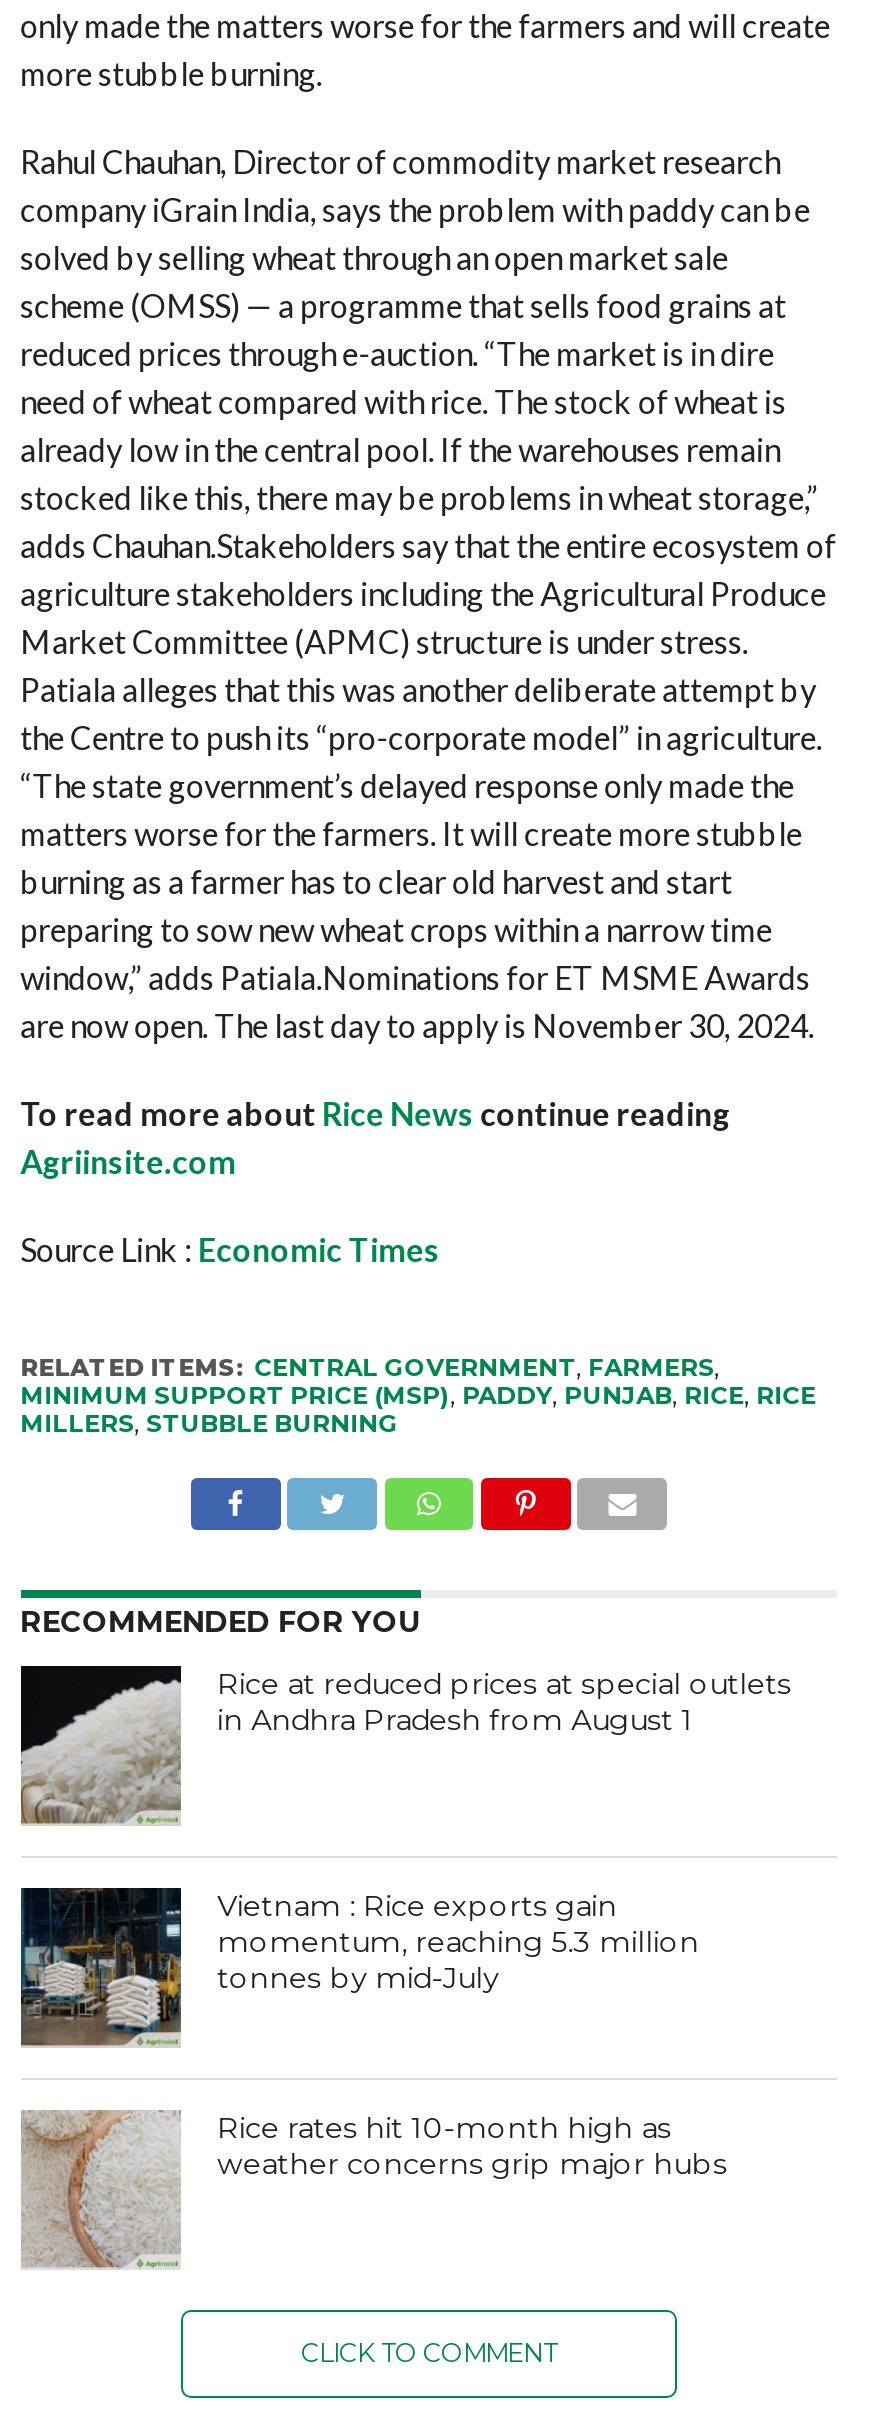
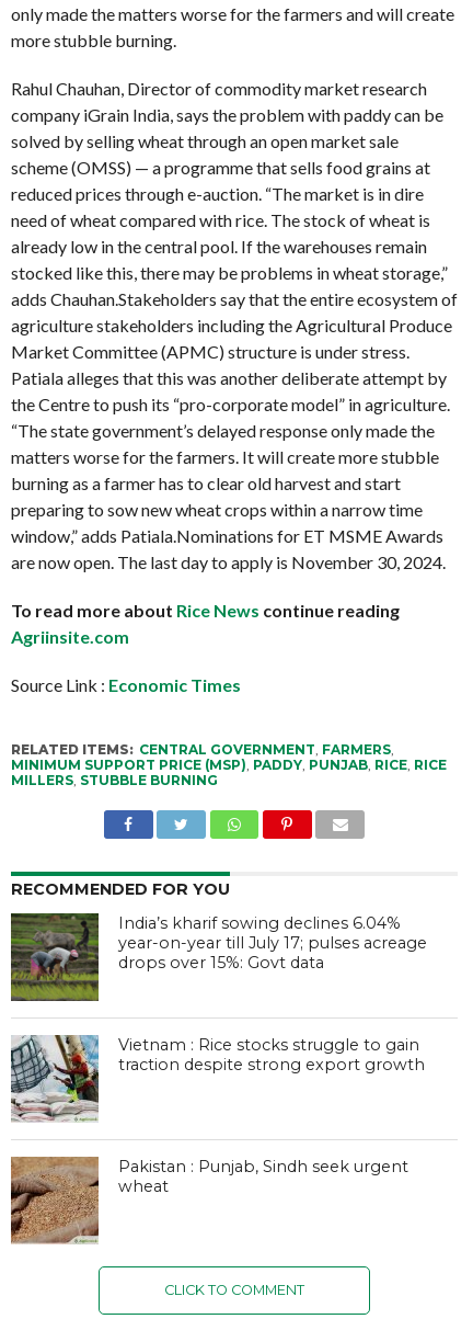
[19,1666,791,1824] [image] | Rice at reduced prices at special outlets | in Andhra Pradesh from August 1 -> [10,912,427,1001] [image] | India’s kharif sowing declines 6.04% | year-on-year till July 17; pulses acreage | drops over 15%: Govt data
[19,1886,699,2046] [image] | Vietnam : Rice exports gain | momentum, reaching 5.3 million | tonnes by mid-July -> [10,1034,425,1122] [image] | Vietnam : Rice stocks struggle to gain | traction despite strong export growth
[21,2110,727,2268] [image] | Rice rates hit 10-month high as | weather concerns grip major hubs -> [10,1157,409,1243] [image] | Pakistan : Punjab, Sindh seek urgent | wheat

